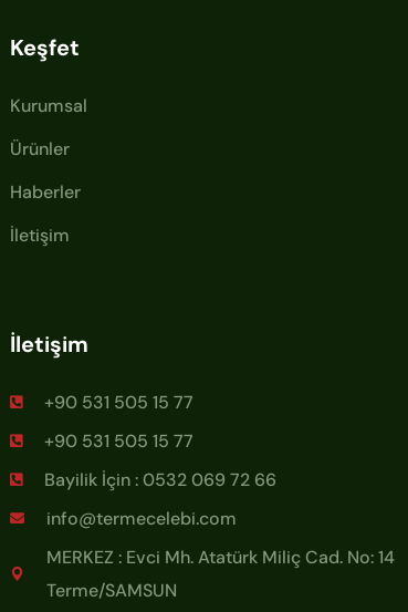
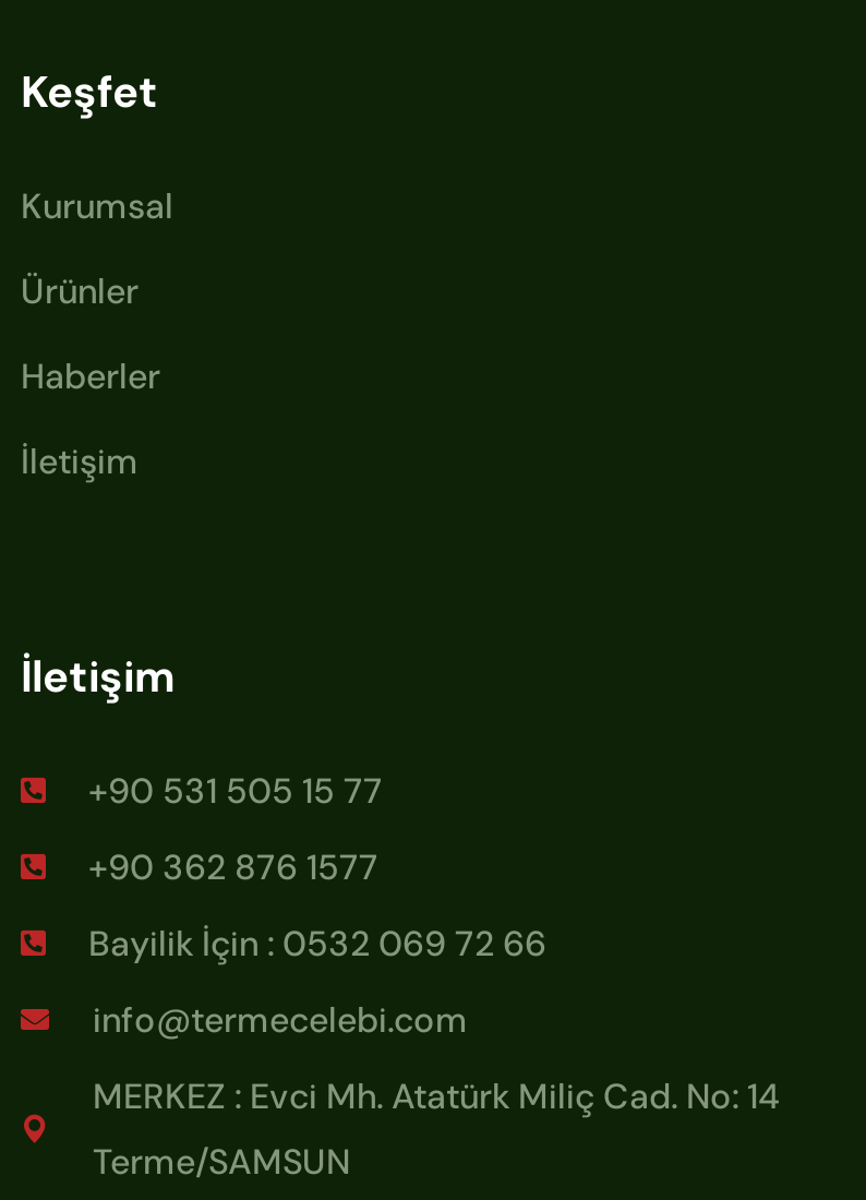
[44,429,193,453] +90 531 505 15 77 -> [88,844,378,890] +90 362 876 1577

